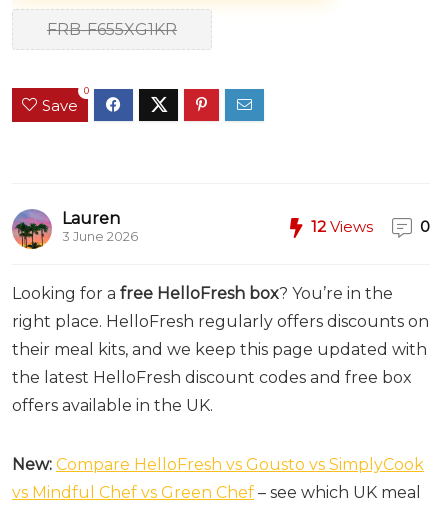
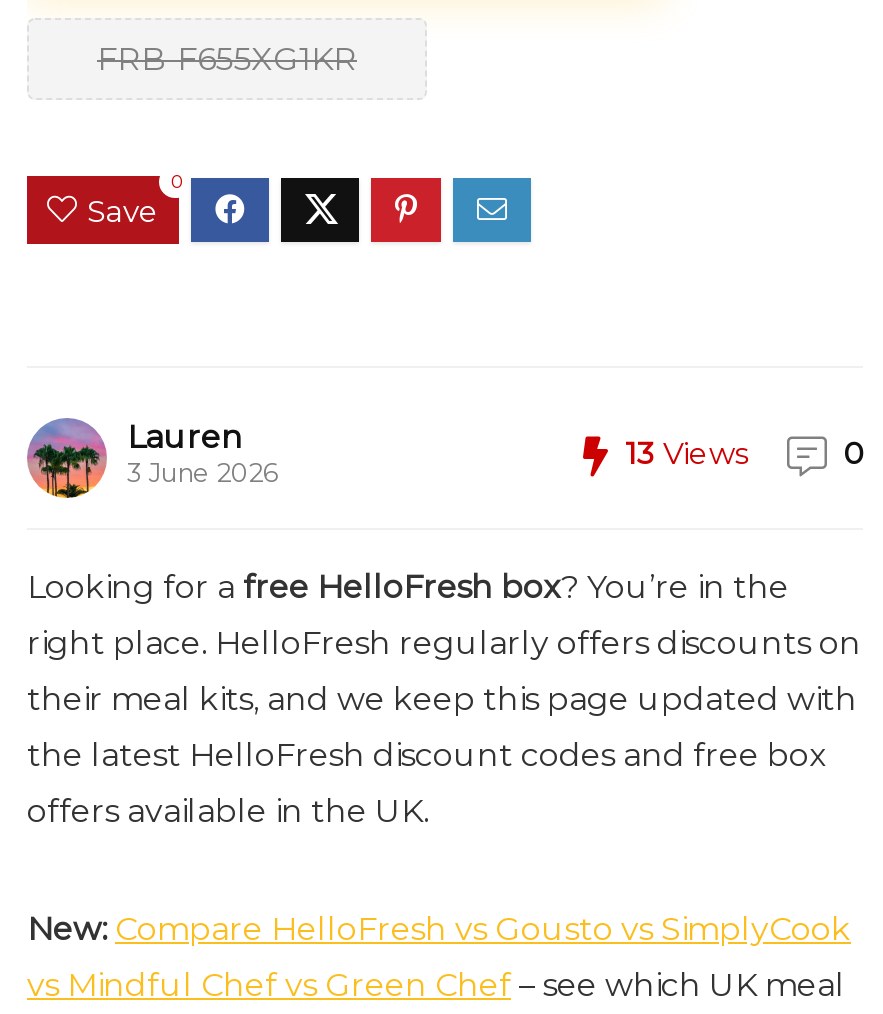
[311,217,373,236] 12 Views -> [625,433,749,471] 13 Views

